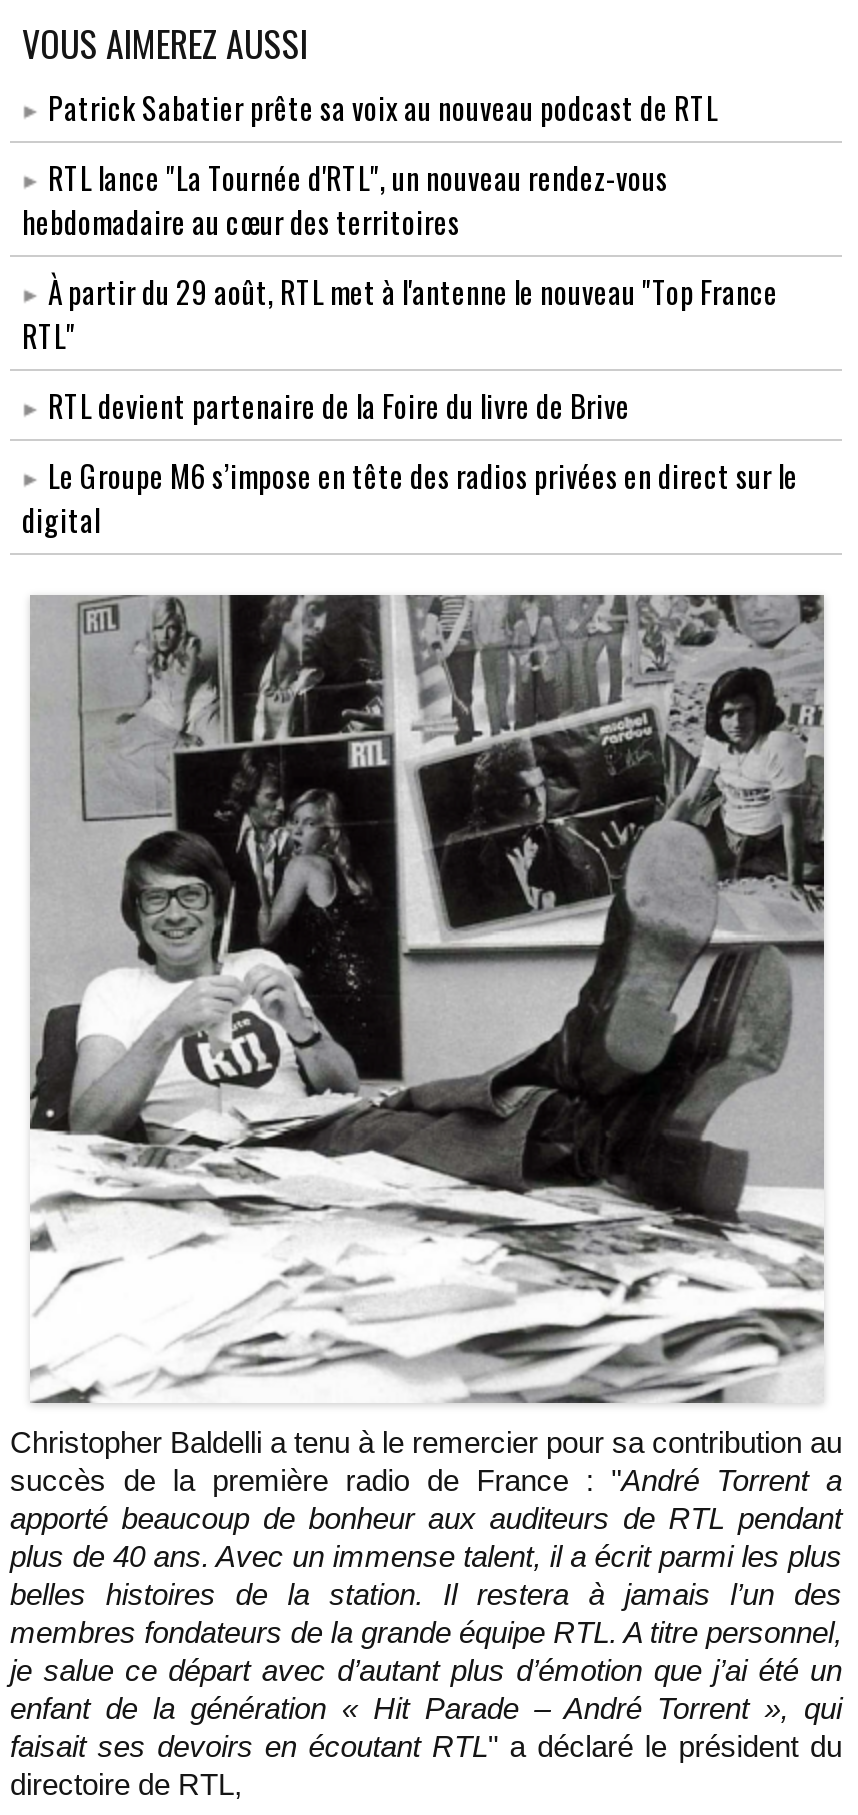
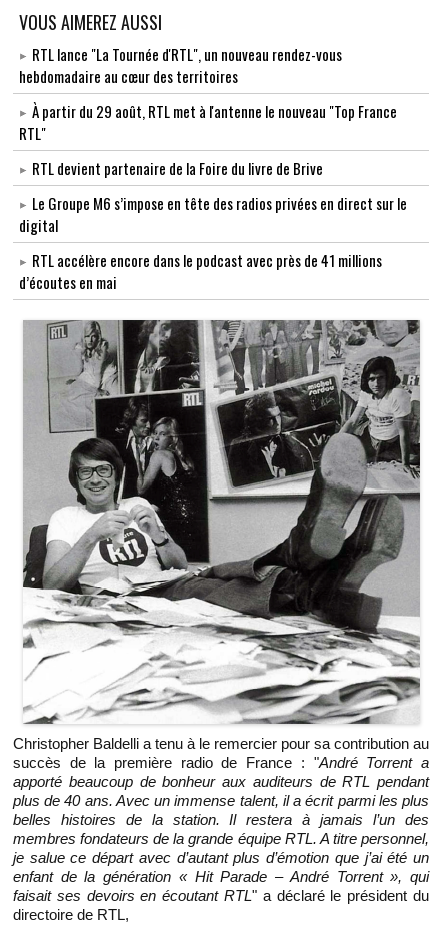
[48,84,718,128] Patrick Sabatier prête sa voix au nouveau podcast de RTL -> none
moved [22,154,798,540] -> [19,43,407,236]: RTL lance "La Tournée d'RTL", un nouveau rendez-vous | hebdomadaire au cœur des territoires | À partir du 29 août, RTL met à l'antenne le nouveau "Top France | RTL" | RTL devient partenaire de la Foire du livre de Brive | Le Groupe M6 s’impose en tête des radios privées en direct sur le | digital
none -> [19,249,382,293] RTL accélère encore dans le podcast avec près de 41 millions | d’écoutes en mai

